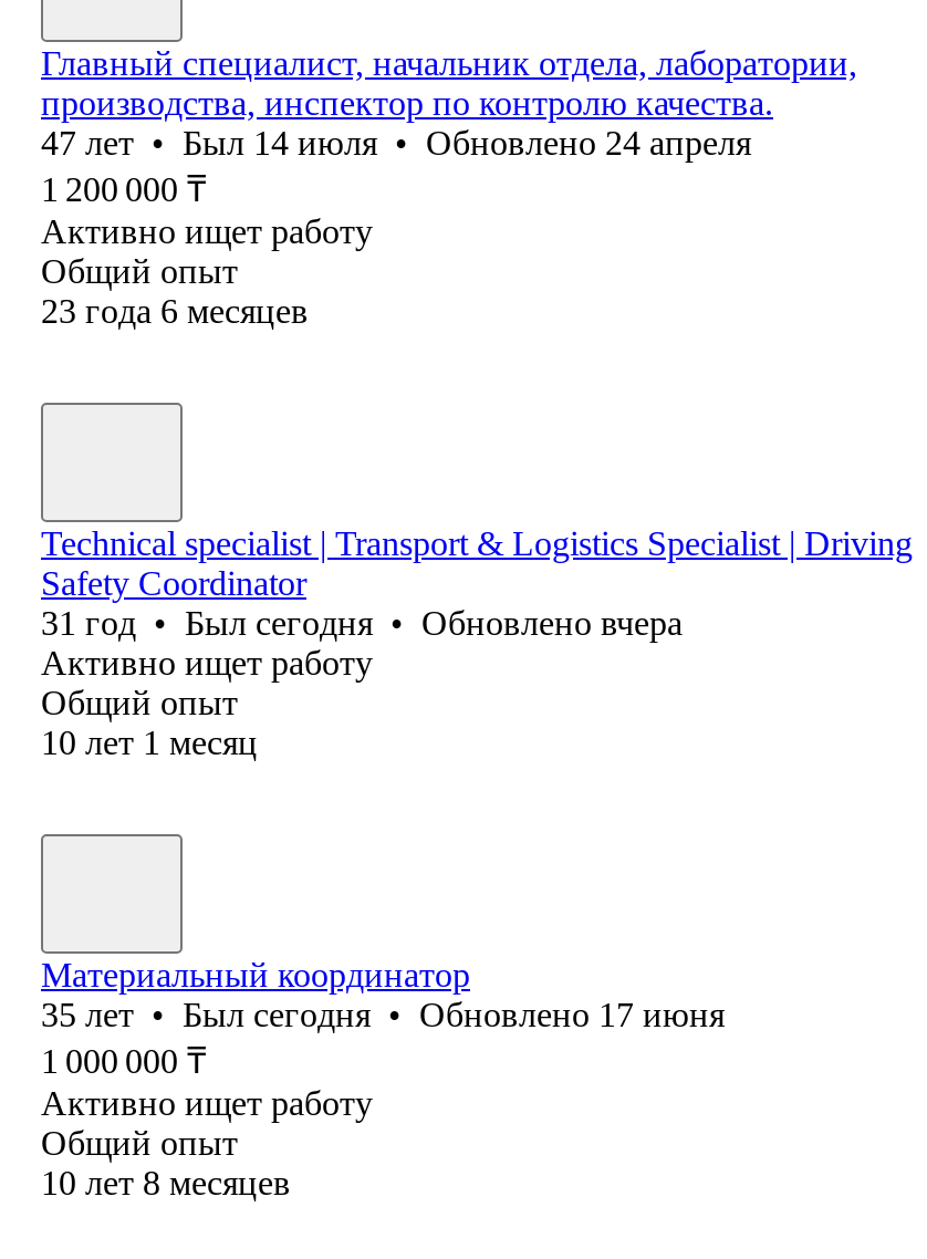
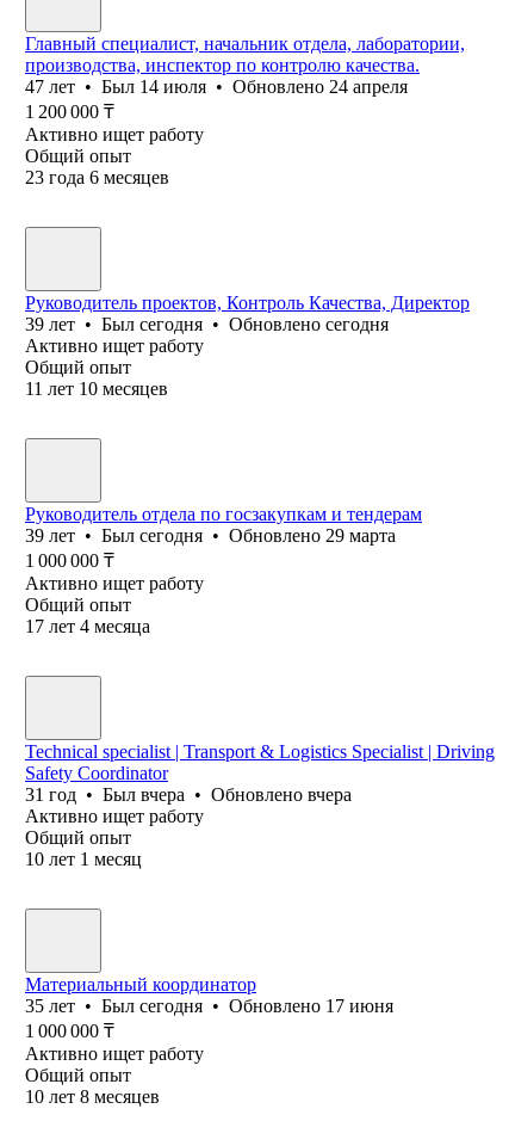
none -> [25,292,470,399] Руководитель проектов, Контроль Качества, Директор | 39 лет • Был сегодня • Обновлено сегодня | Активно ищет работу | Общий опыт | 11 лет 10 месяцев
none -> [25,504,422,636] Руководитель отдела по госзакупкам и тендерам | 39 лет • Был сегодня • Обновлено 29 марта | 1 000 000 ₸ | Активно ищет работу | Общий опыт | 17 лет 4 месяца
[41,604,683,641] 31 год • Был сегодня • Обновлено вчера -> [25,784,352,805] 31 год • Был вчера • Обновлено вчера

